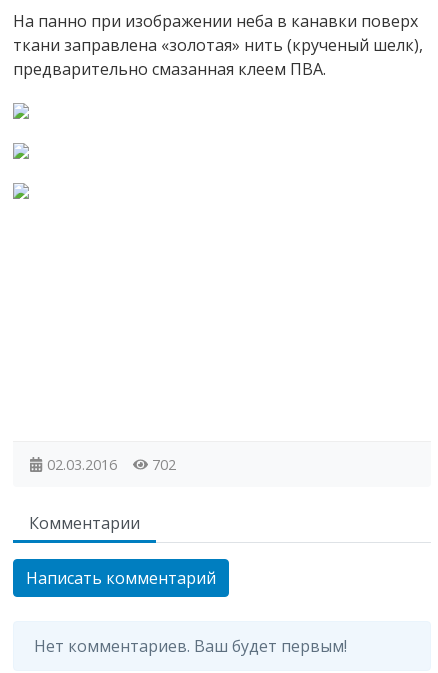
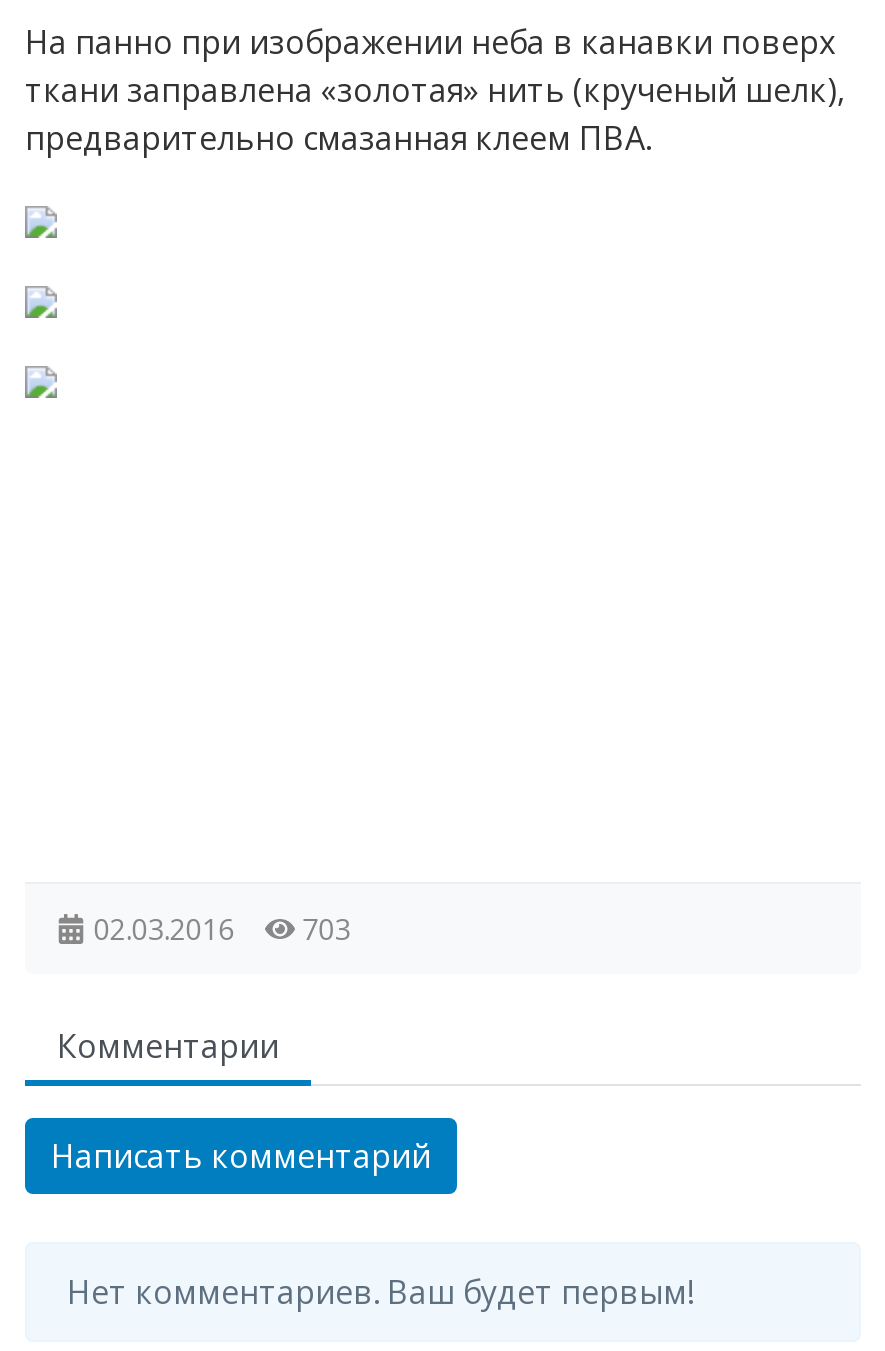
[47,455,176,474] 02.03.2016 702 -> [94,910,351,948] 02.03.2016 703

